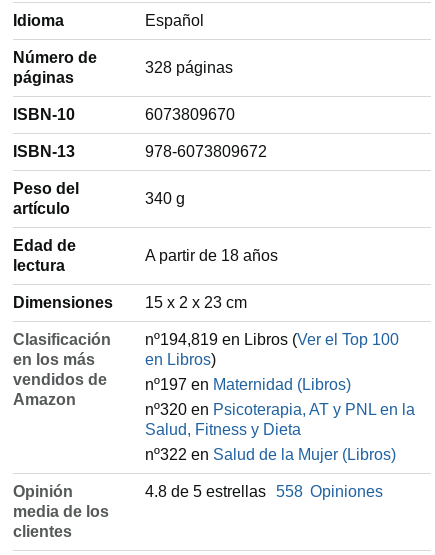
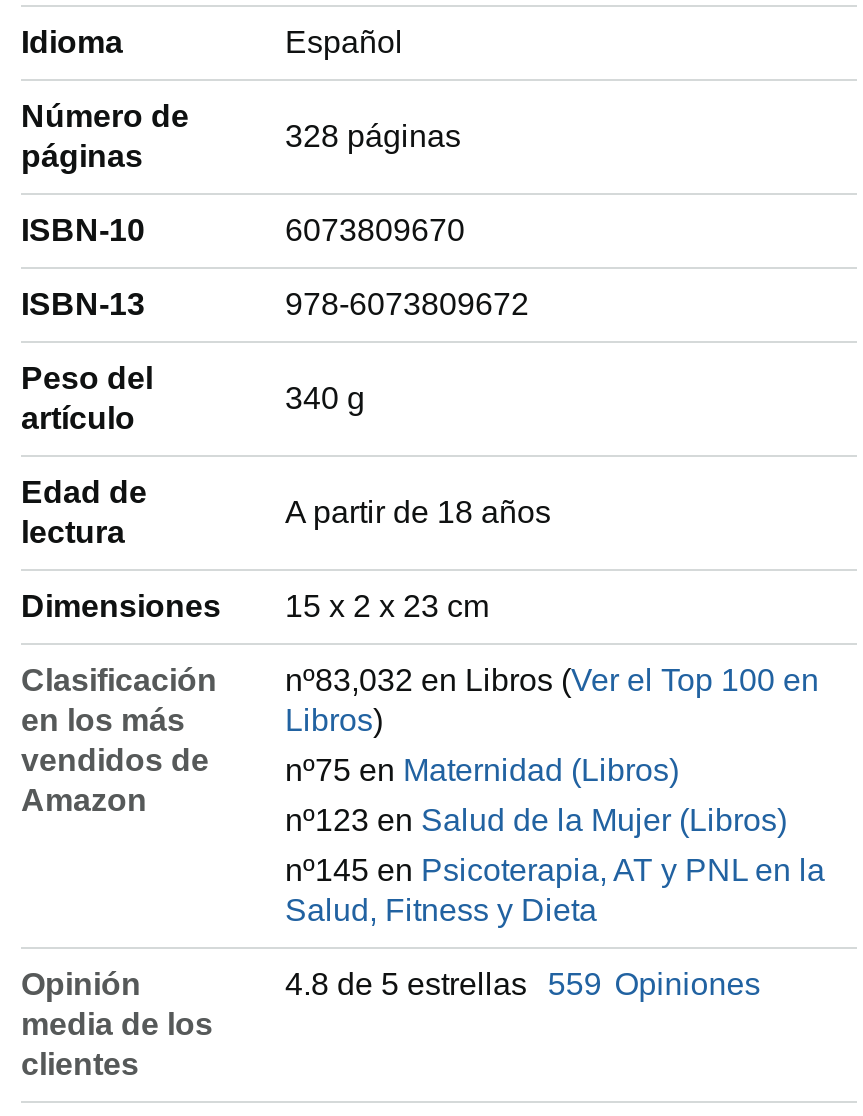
[145,331,415,418] nº194,819 en Libros (Ver el Top 100 | en Libros) | nº197 en Maternidad (Libros) | nº320 en Psicoterapia, AT y PNL en la -> [285,663,825,887] nº83,032 en Libros (Ver el Top 100 en | Libros) | nº75 en Maternidad (Libros) | nº123 en Salud de la Mujer (Libros) | nº145 en Psicoterapia, AT y PNL en la
moved [145,421,301,438] -> [285,893,597,927]: Salud, Fitness y Dieta
[145,446,396,463] nº322 en Salud de la Mujer (Libros) -> none
[145,483,383,500] 4.8 de 5 estrellas 558 Opiniones -> [285,967,761,1001] 4.8 de 5 estrellas 559 Opiniones

